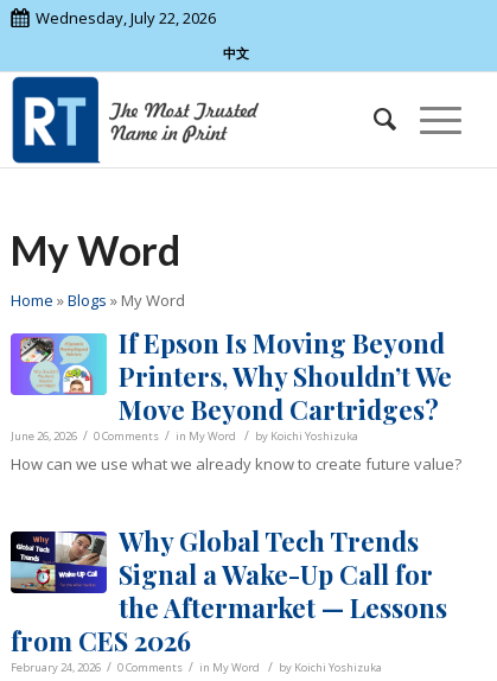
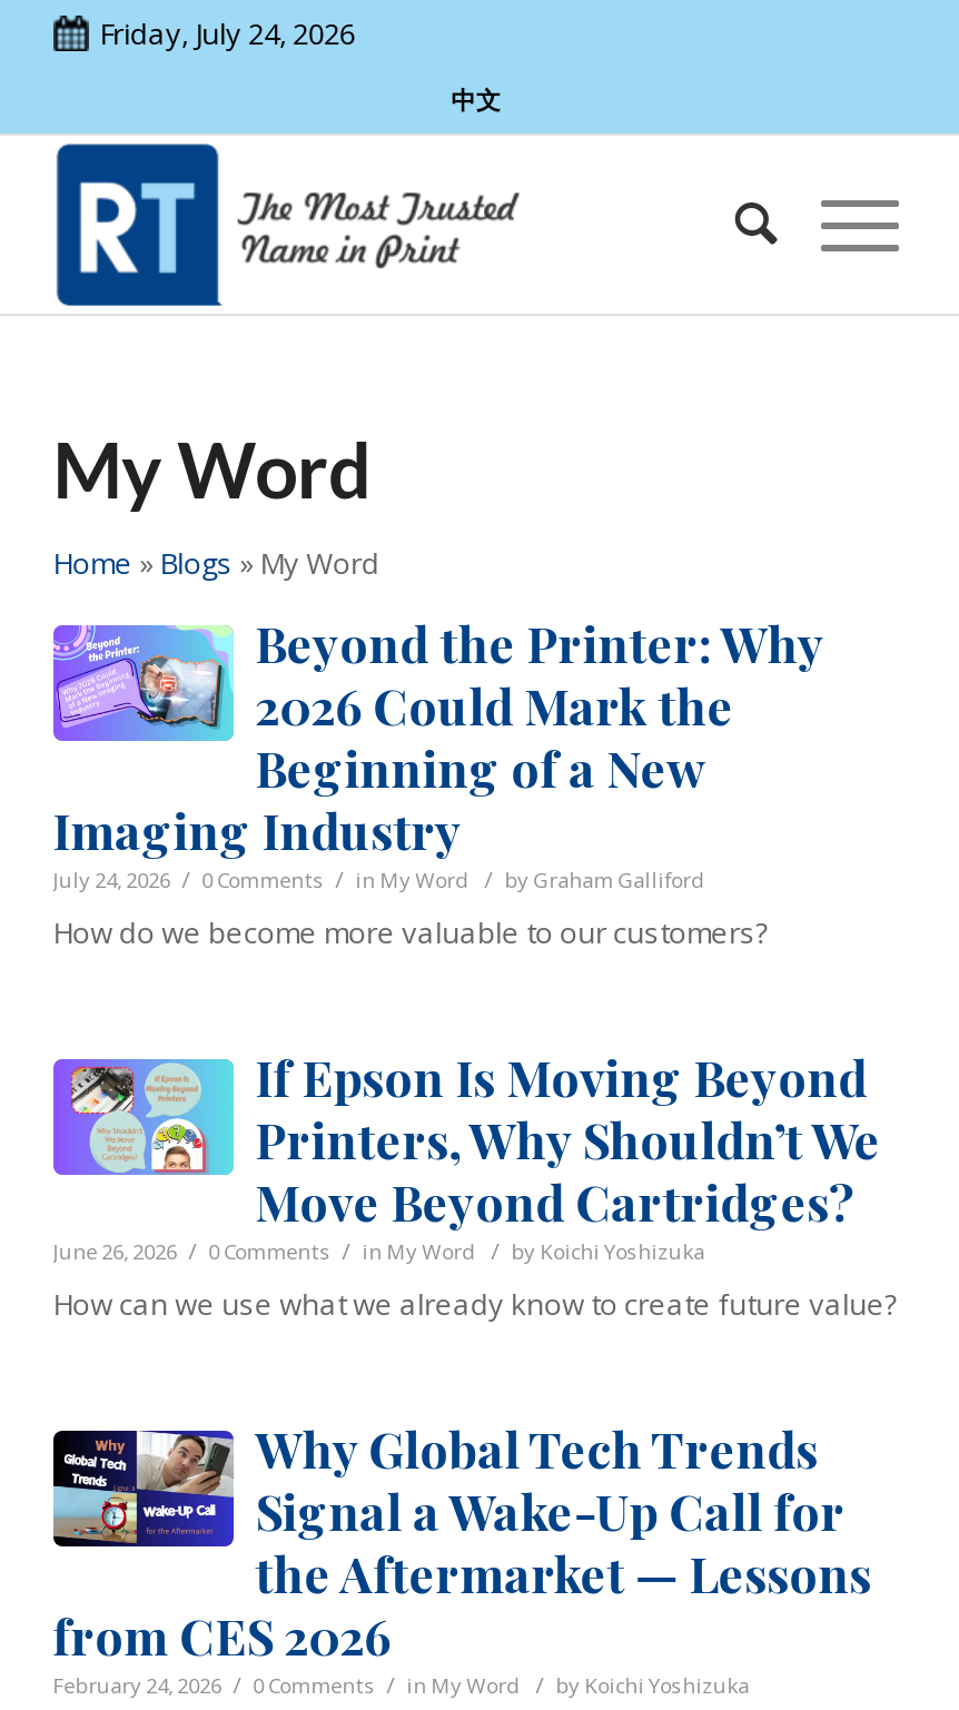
[35,7,215,28] Wednesday, July 22, 2026 -> [99,13,355,53] Friday, July 24, 2026
none -> [53,610,822,952] [image] | Beyond the Printer: Why | 2026 Could Mark the | Beginning of a New | Imaging Industry | July 24, 2026 / 0 Comments / in My Word / by Graham Galliford | How do we become more valuable to our customers?

